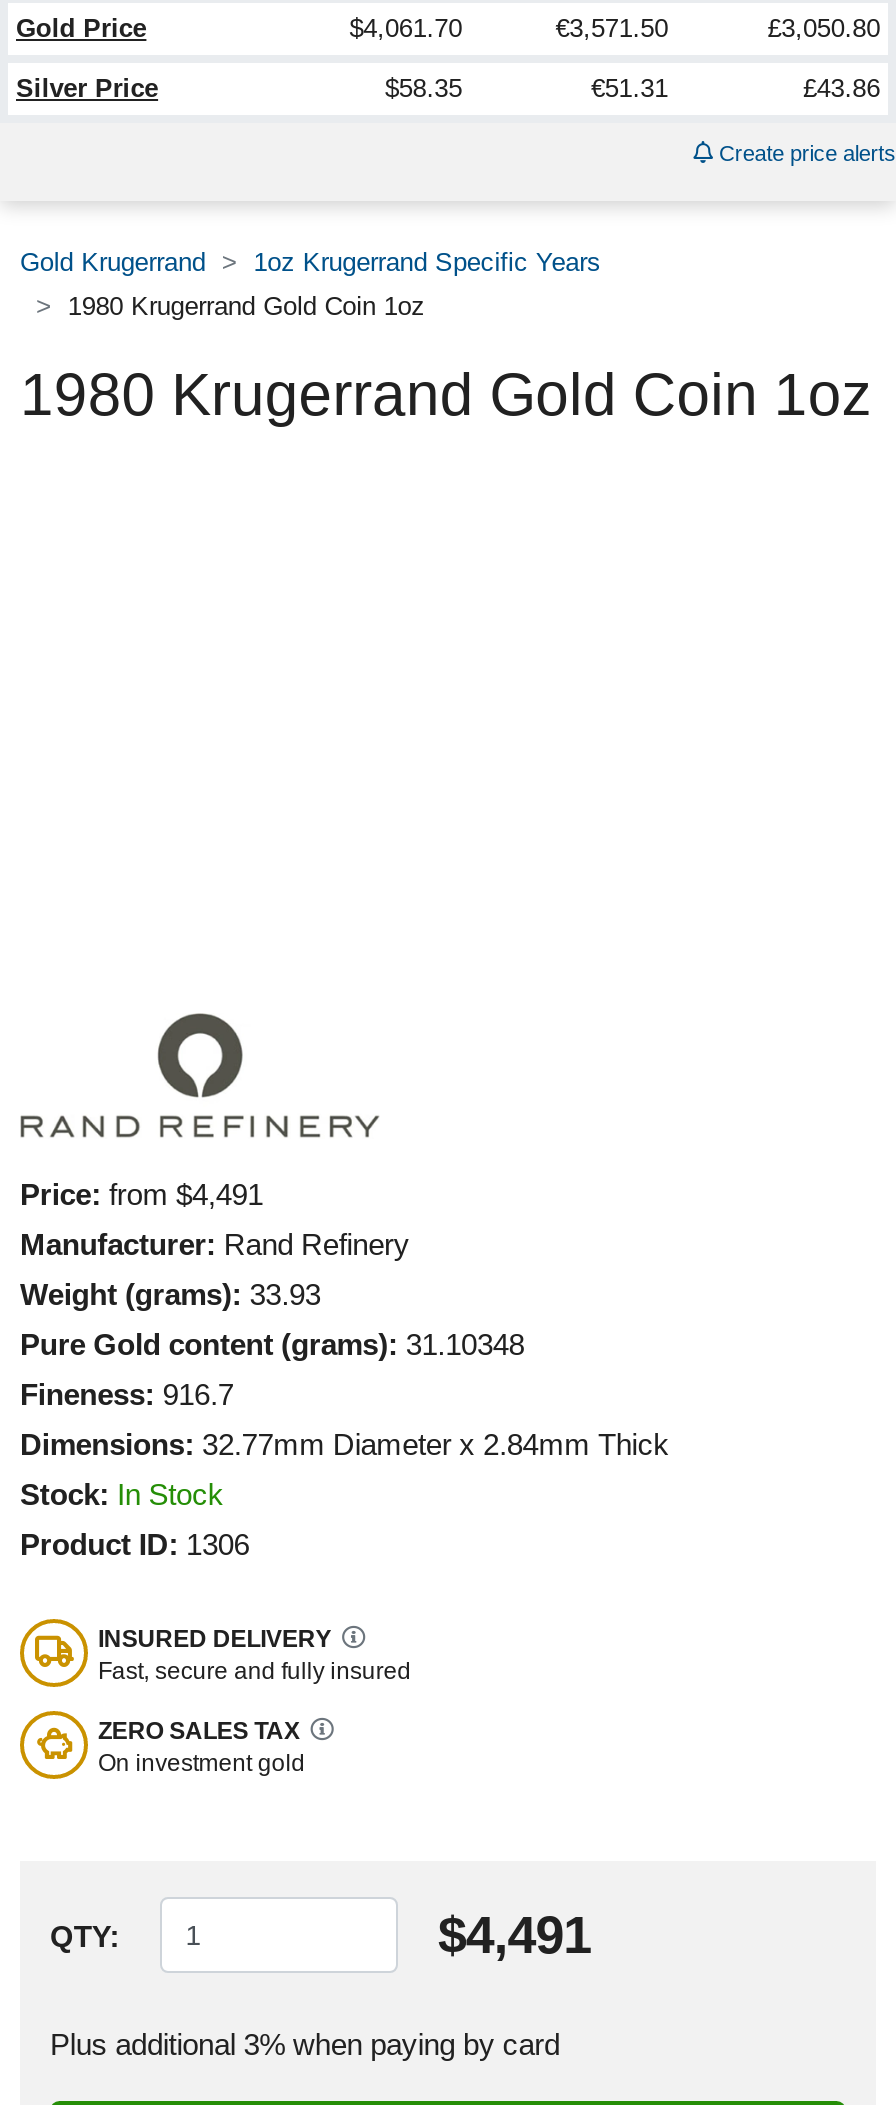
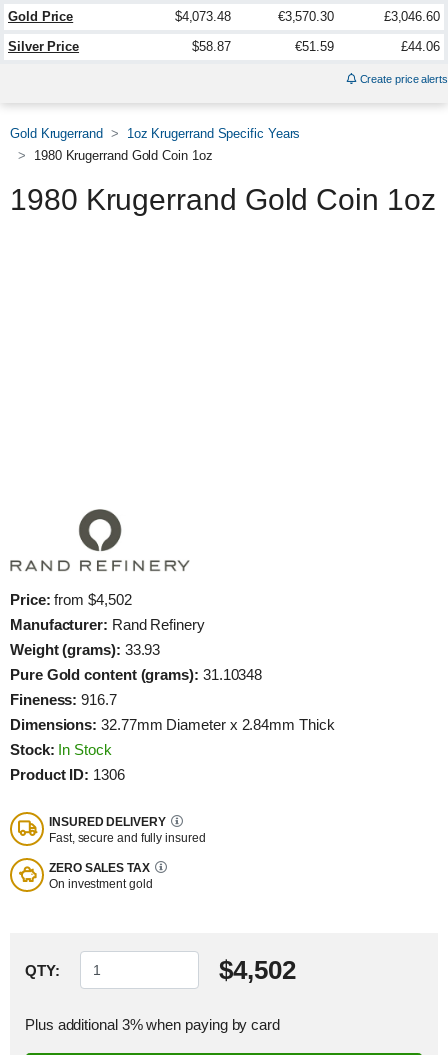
[349,13,462,43] $4,061.70 -> [175,9,231,24] $4,073.48
[555,13,668,43] €3,571.50 -> [278,9,334,24] €3,570.30
[767,13,880,43] £3,050.80 -> [384,9,440,24] £3,046.60
[385,73,462,103] $58.35 -> [192,39,231,54] $58.87
[591,73,668,103] €51.31 -> [295,39,334,54] €51.59
[803,73,880,103] £43.86 -> [401,39,440,54] £44.06
[20,1178,263,1212] Price: from $4,491 -> [10,591,132,608] Price: from $4,502
[438,1906,591,1966] $4,491 -> [219,955,295,985] $4,502

